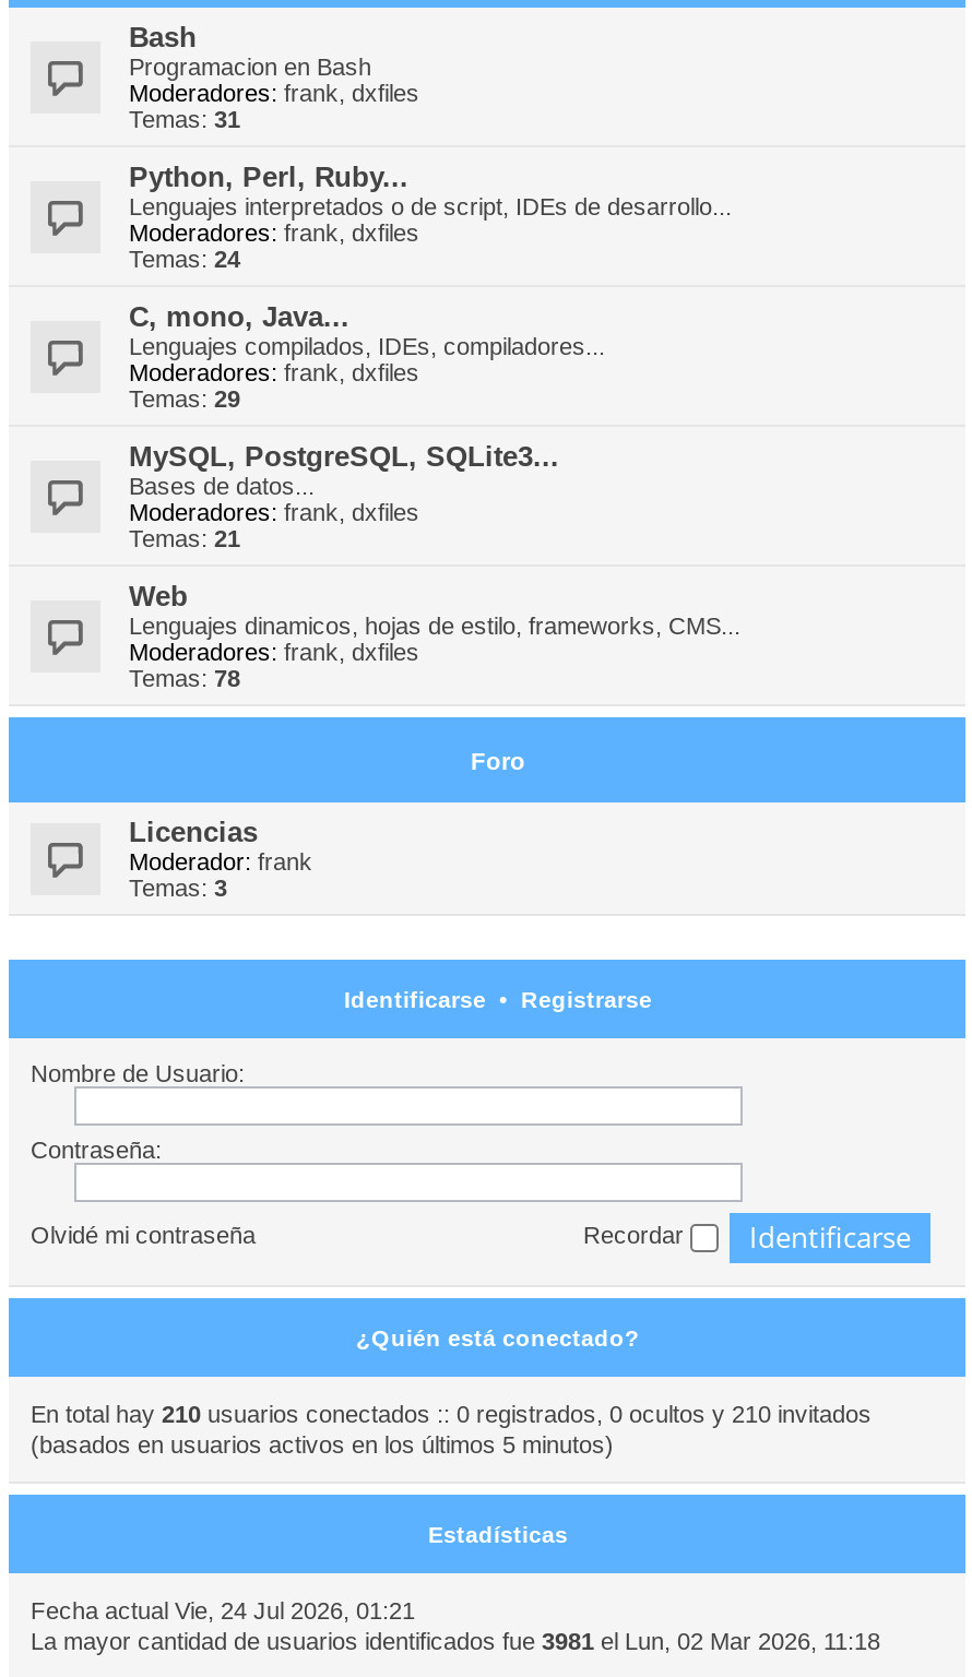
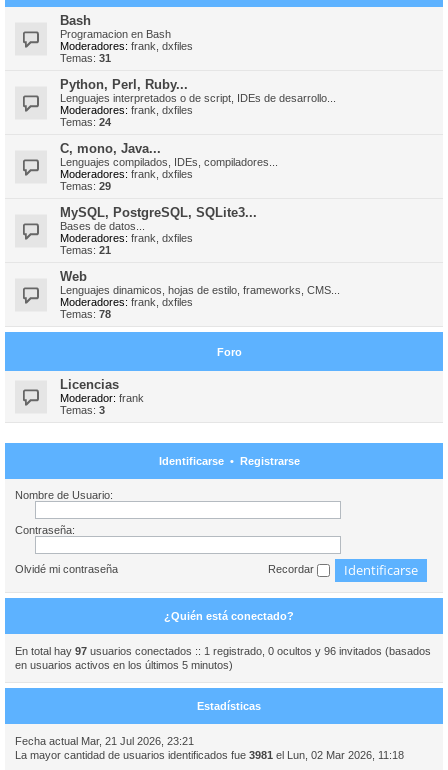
[31,1401,872,1458] En total hay 210 usuarios conectados :: 0 registrados, 0 ocultos y 210 invitados | (basados en usuarios activos en los últimos 5 minutos) -> [15,645,431,671] En total hay 97 usuarios conectados :: 1 registrado, 0 ocultos y 96 invitados (basados | en usuarios activos en los últimos 5 minutos)
[31,1597,415,1624] Fecha actual Vie, 24 Jul 2026, 01:21 -> [15,735,194,747] Fecha actual Mar, 21 Jul 2026, 23:21

